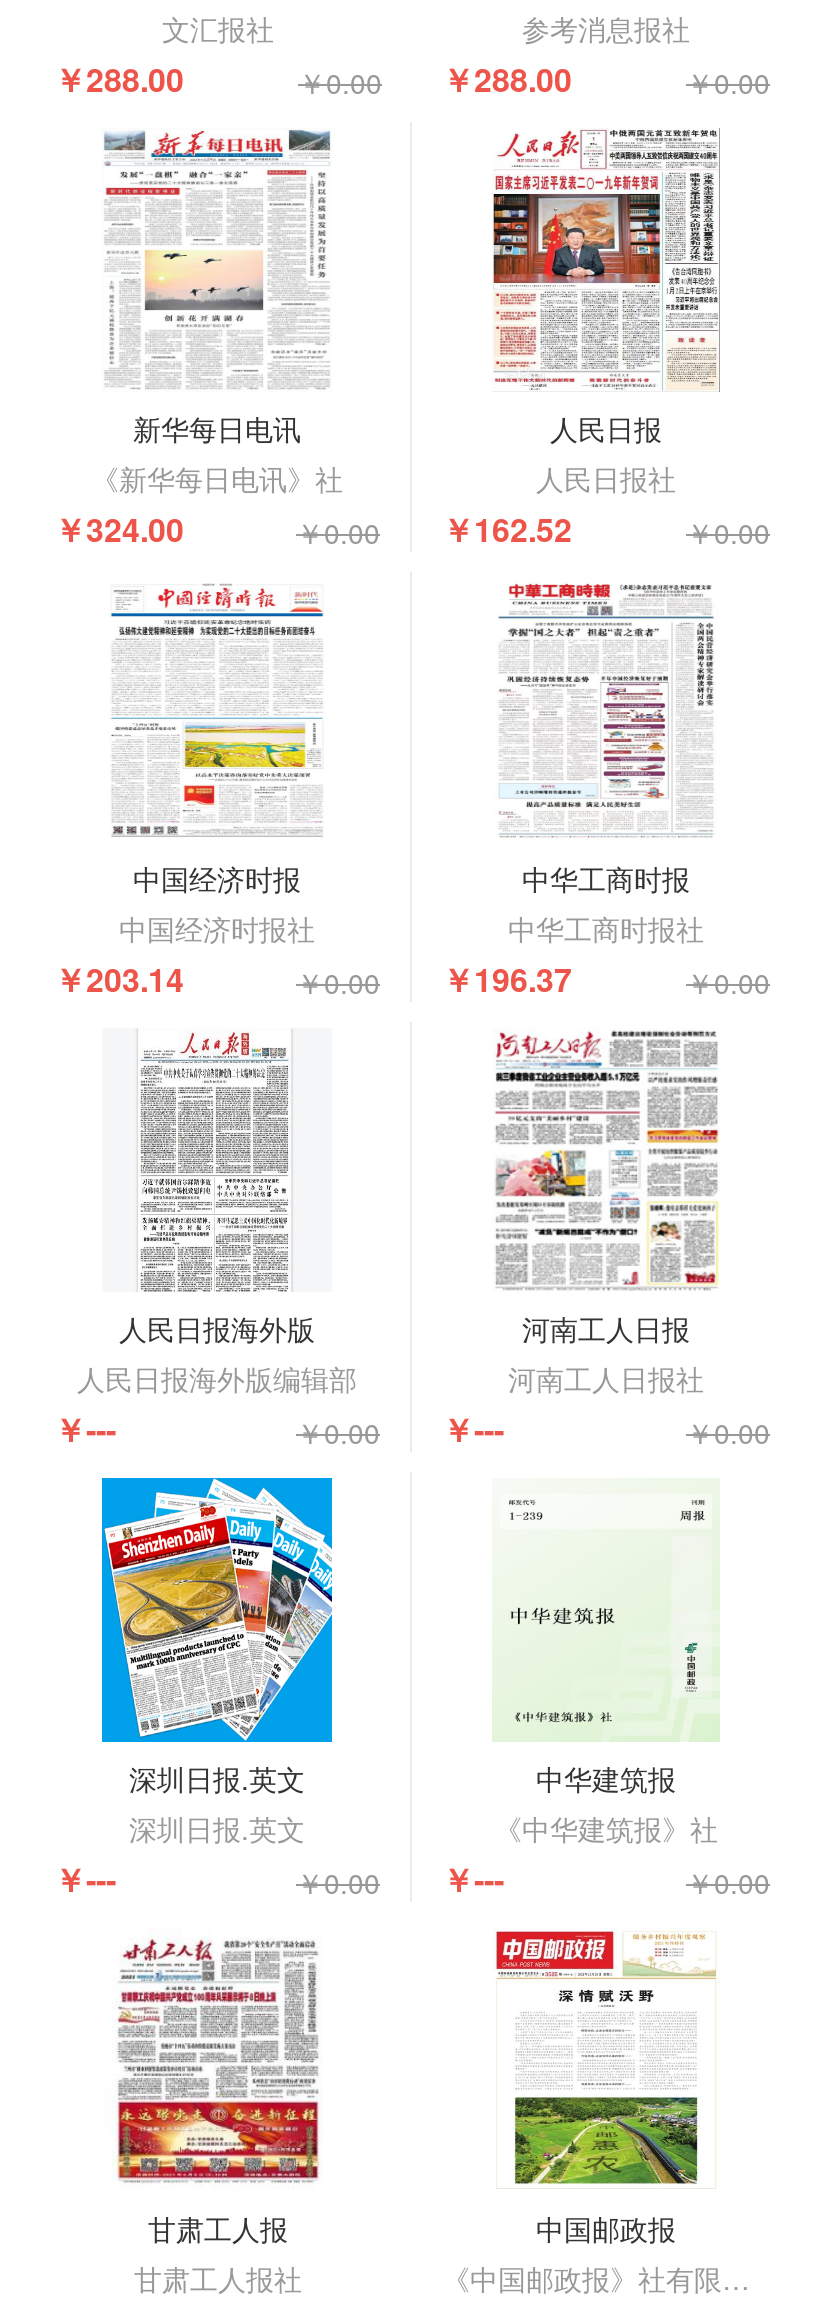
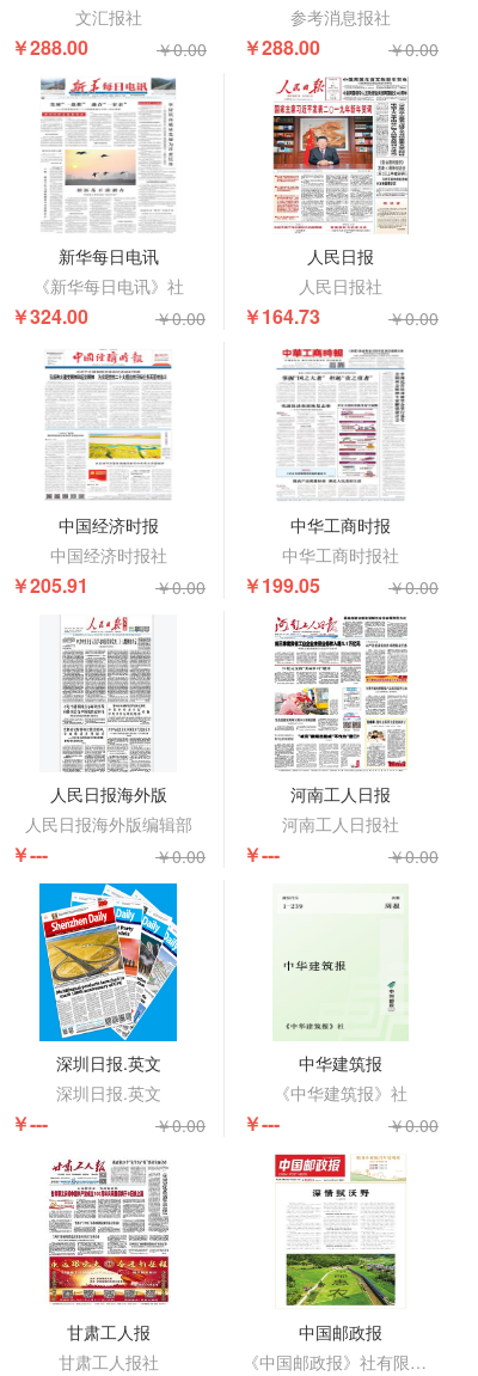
[296,506,572,552] ￥0.00 ￥162.52 -> [155,302,320,330] ￥0.00 ￥164.73
[54,956,184,1002] ￥203.14 -> [11,571,88,599] ￥205.91
[296,956,572,1002] ￥0.00 ￥196.37 -> [155,571,320,599] ￥0.00 ￥199.05

